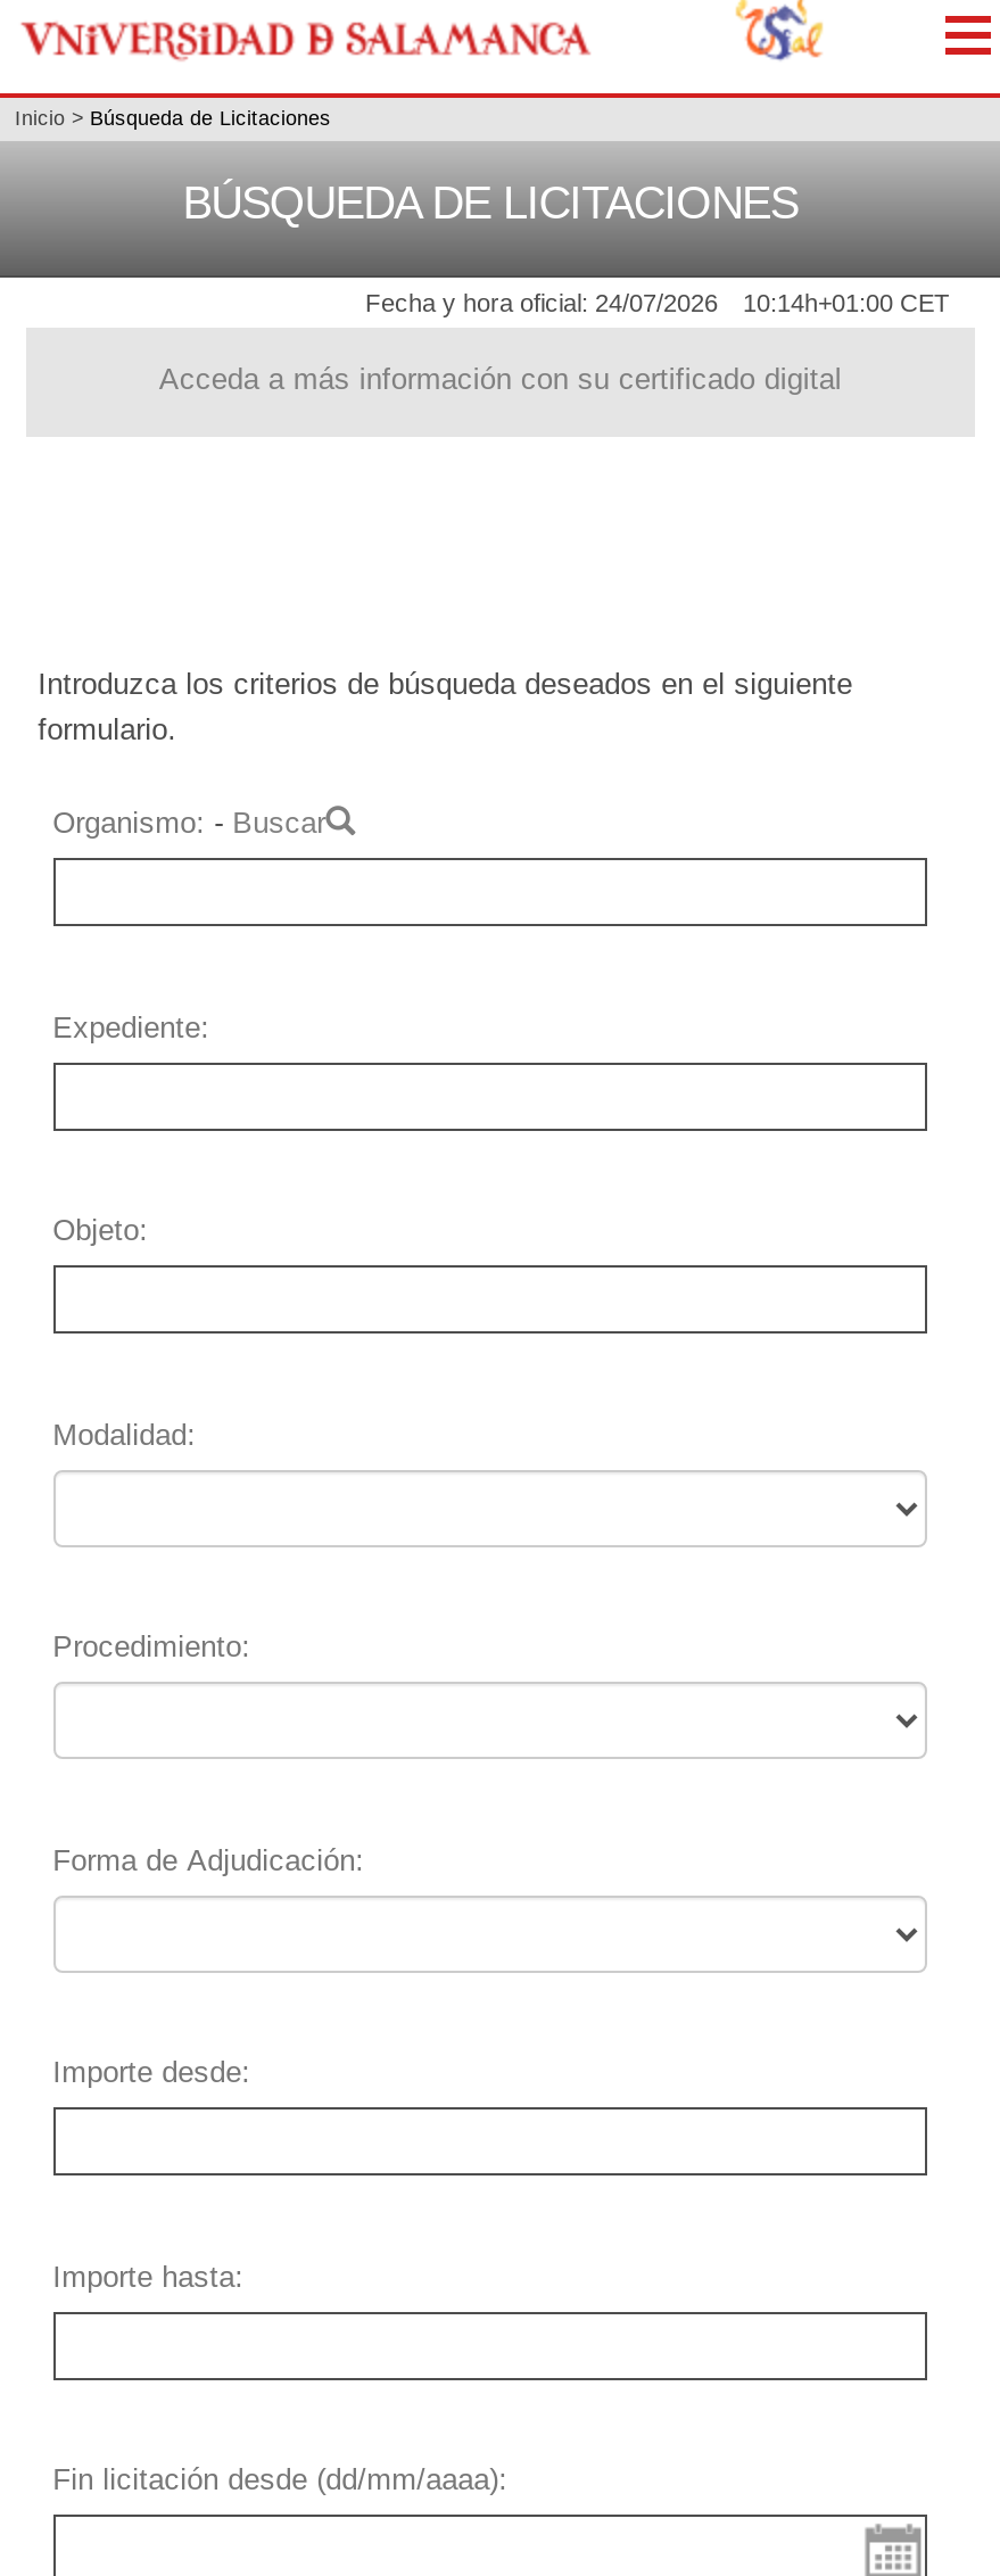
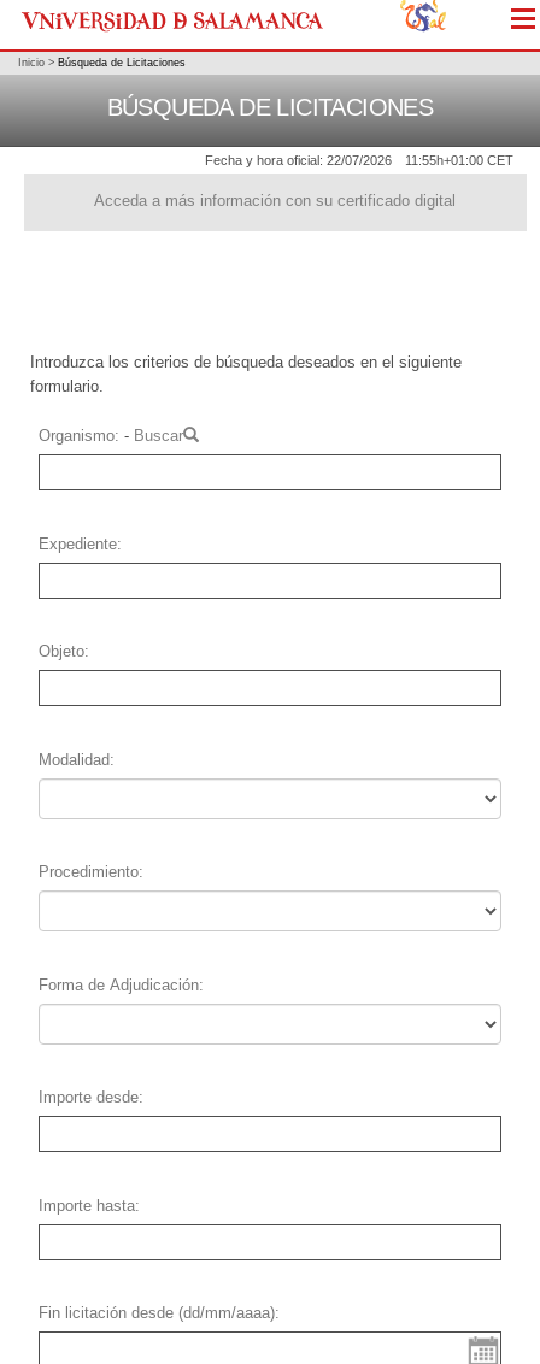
[365,290,718,317] Fecha y hora oficial: 24/07/2026 -> [205,153,392,168] Fecha y hora oficial: 22/07/2026
[743,290,950,317] 10:14h+01:00 CET -> [405,153,513,168] 11:55h+01:00 CET

